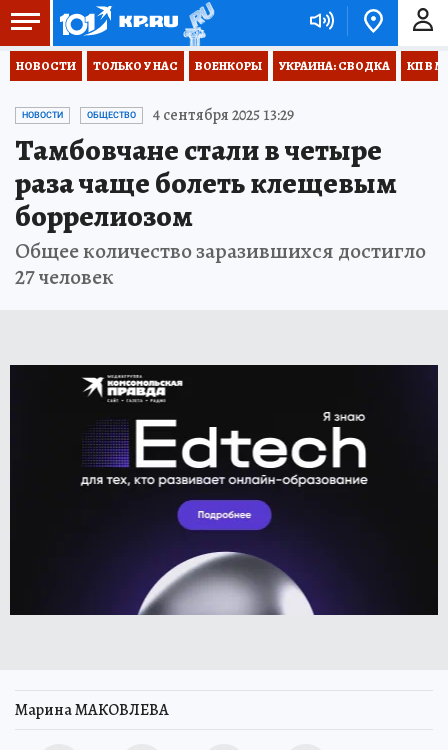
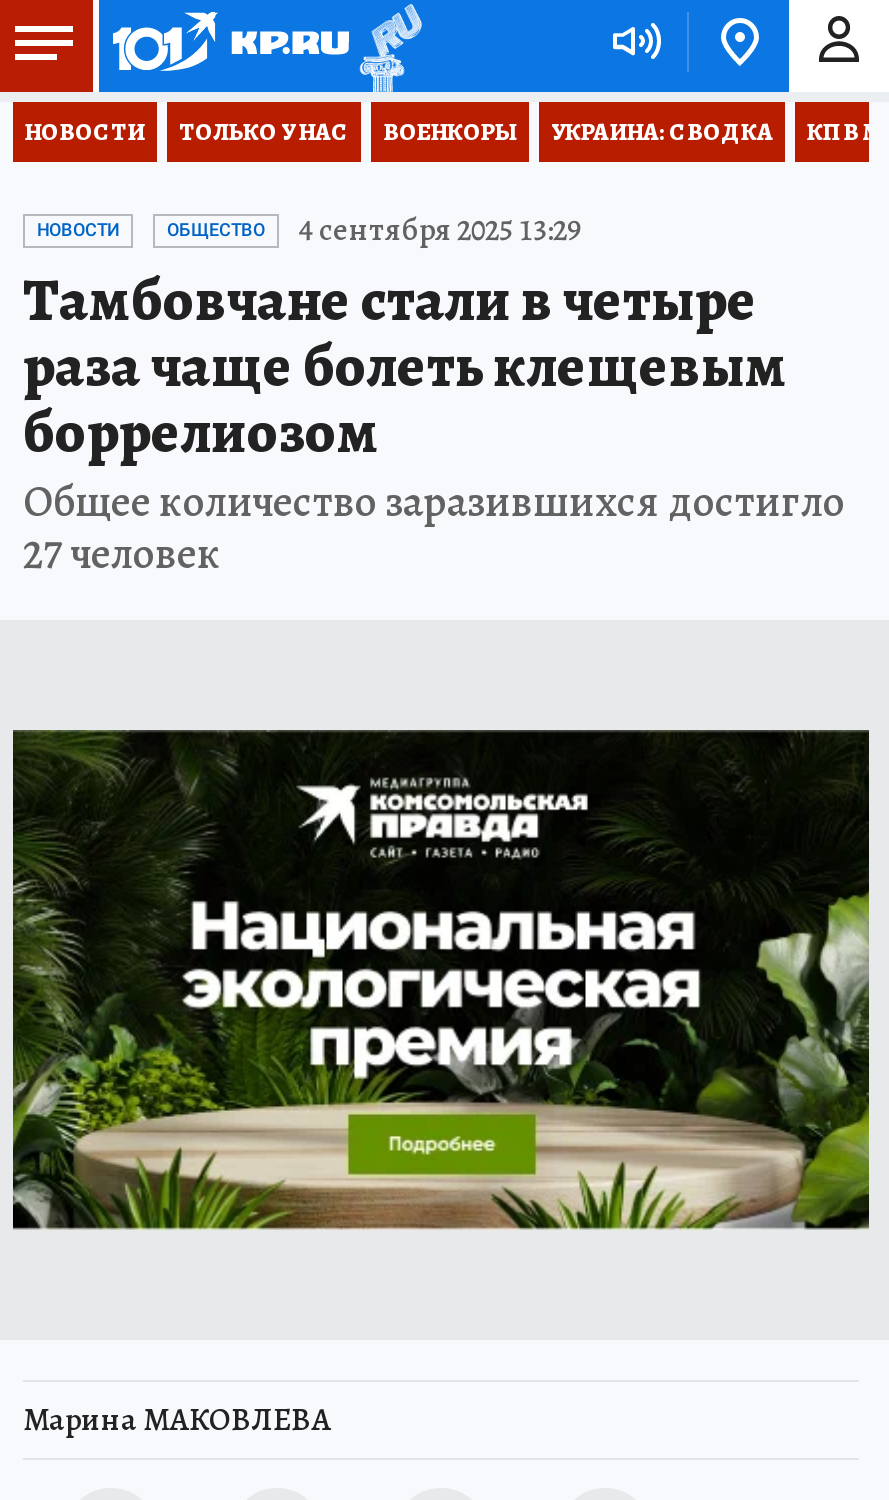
[9,365,439,616] [image] -> [11,730,871,1232] [image]

